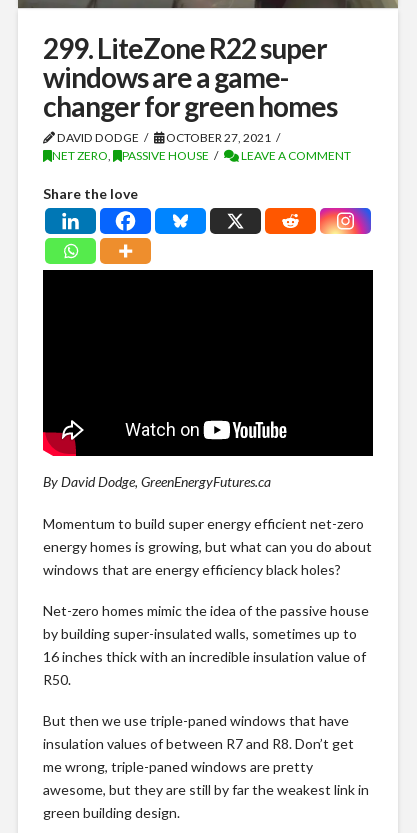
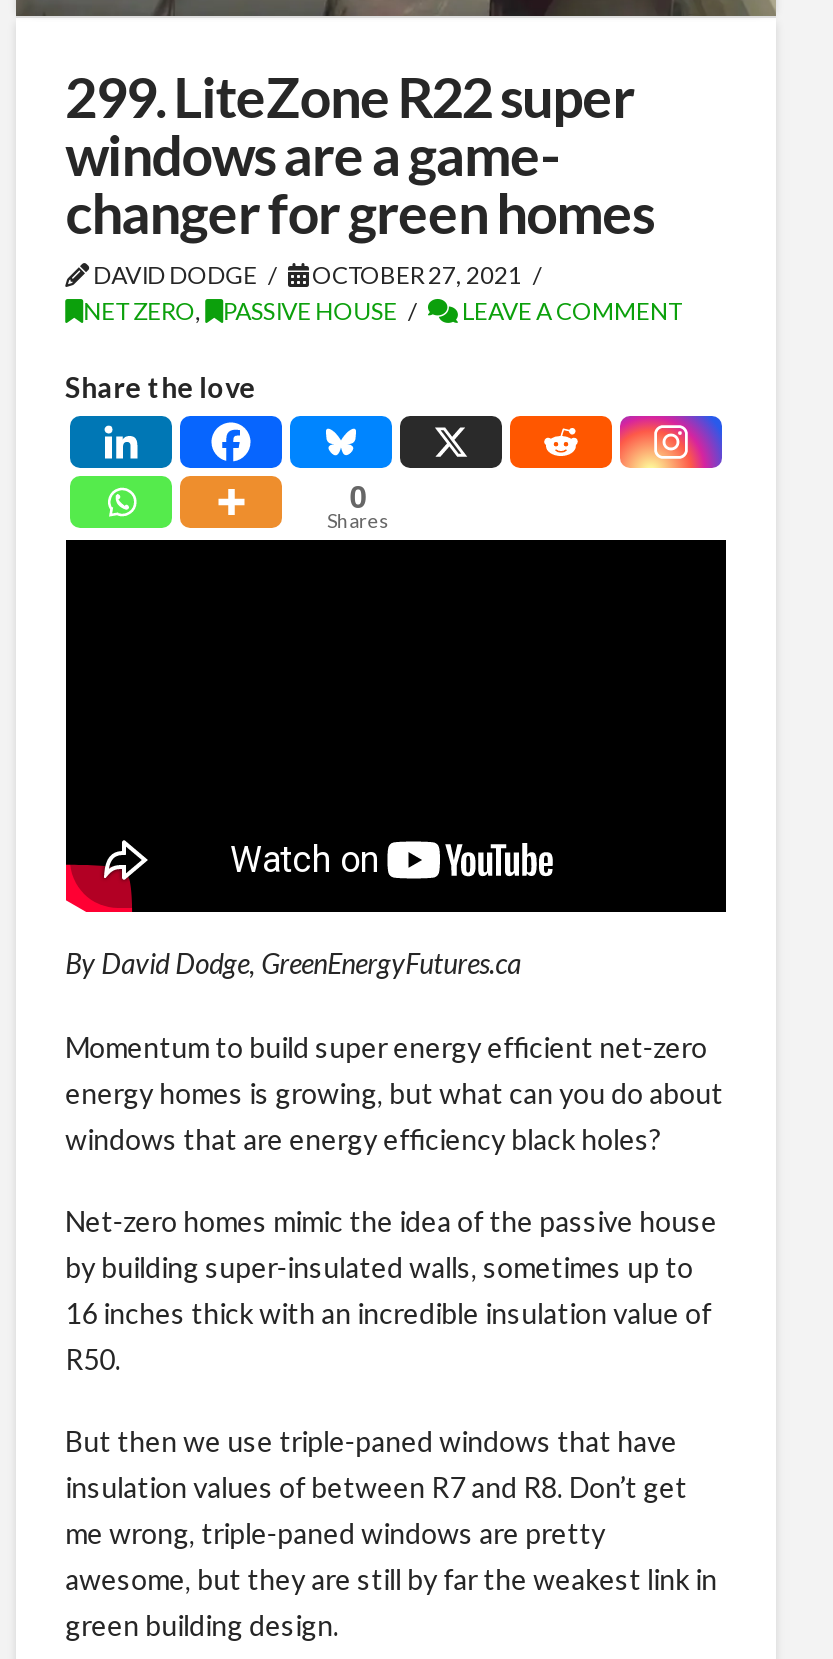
none -> [327,478,389,532] 0 | Shares

